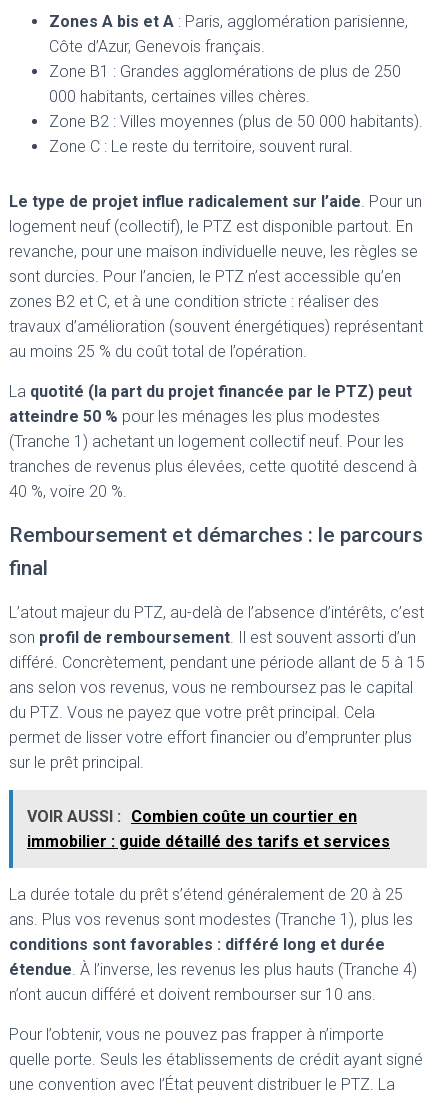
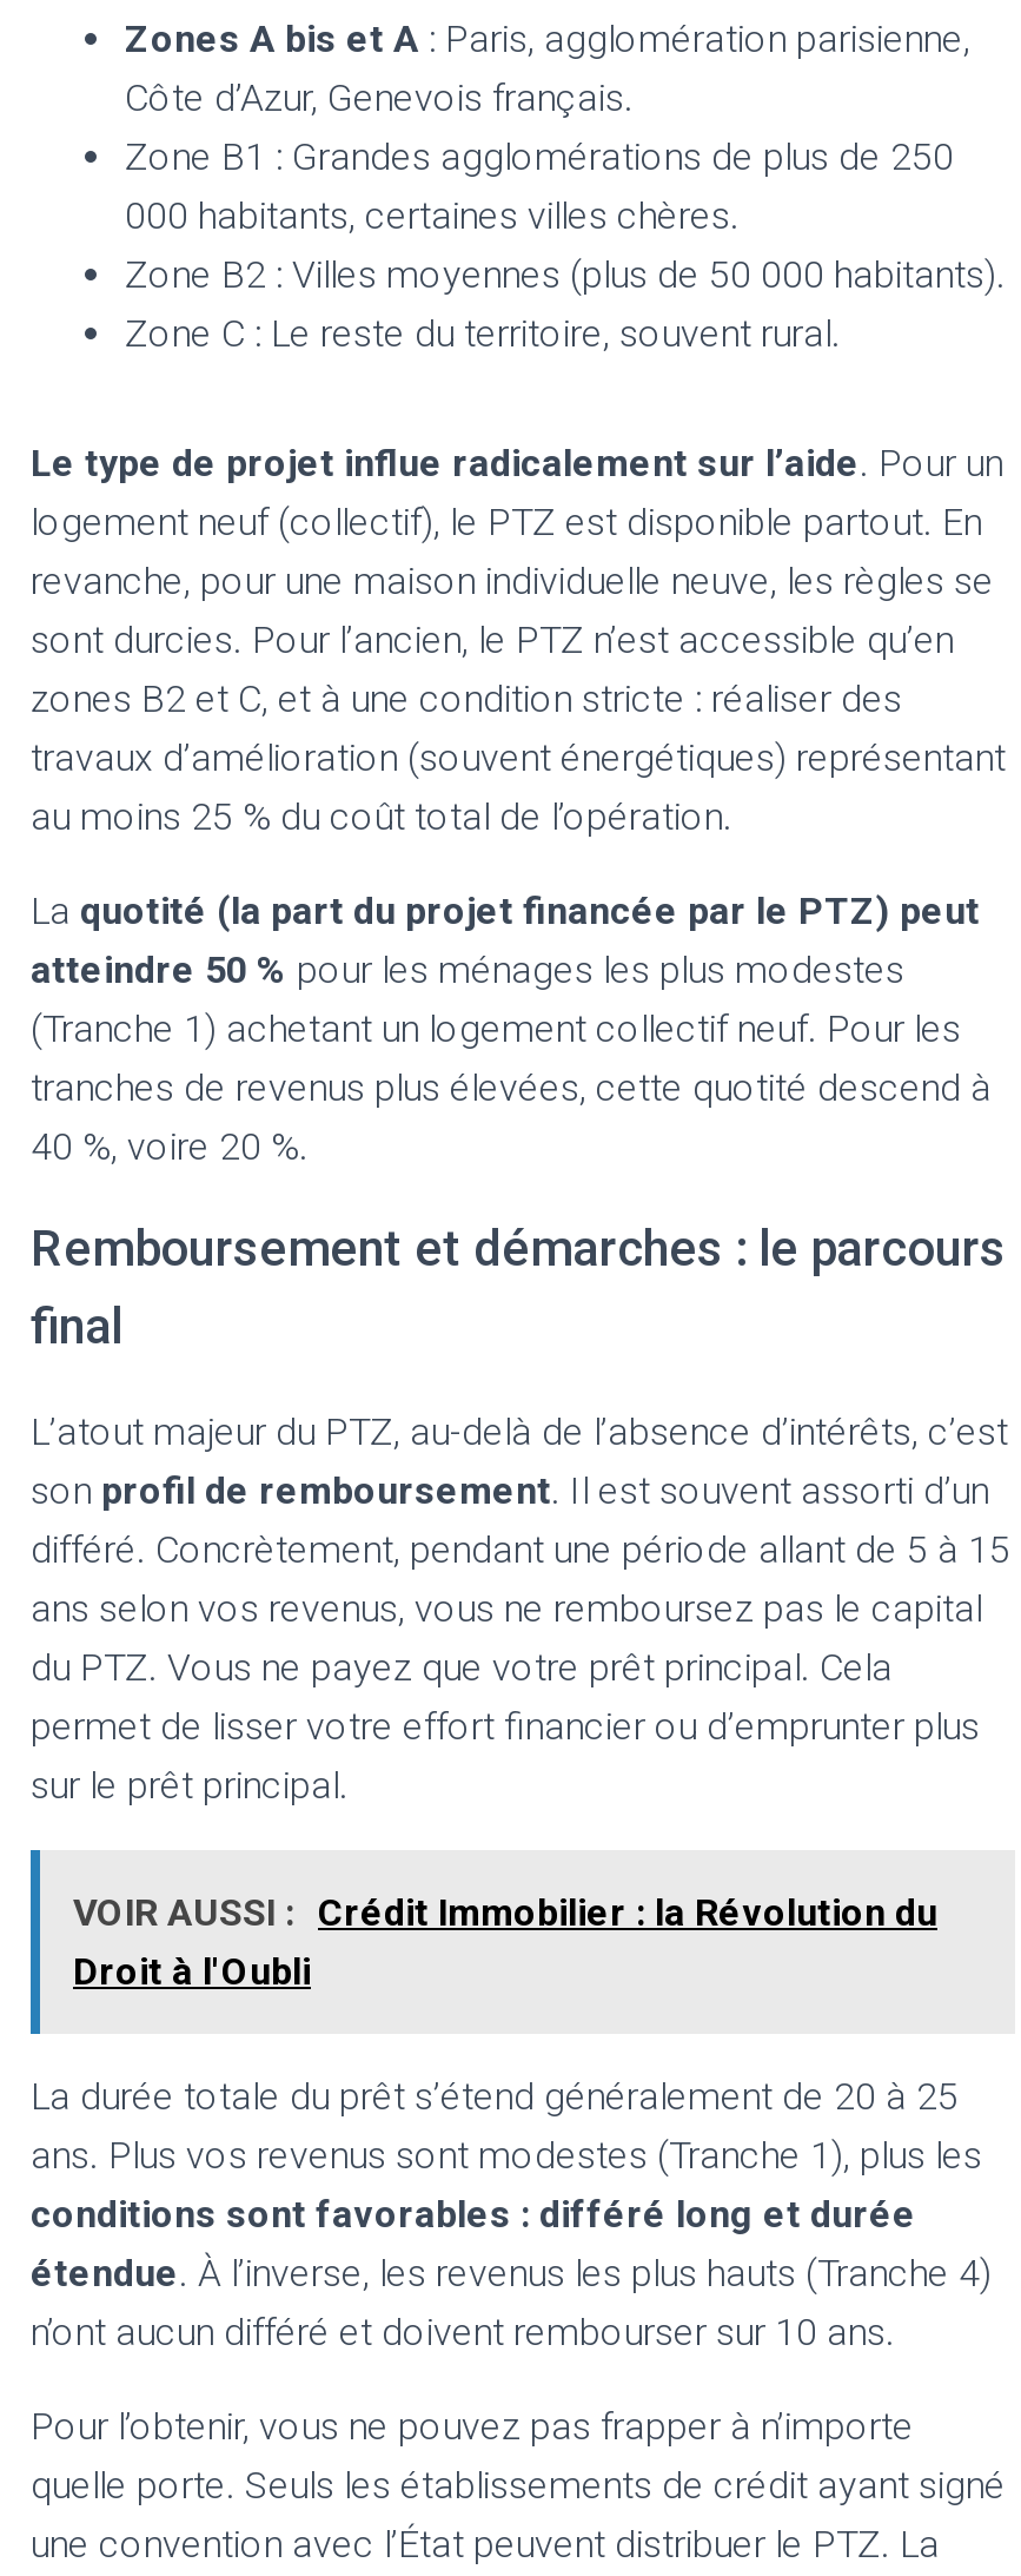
[27,807,390,851] VOIR AUSSI : Combien coûte un courtier en | immobilier : guide détaillé des tarifs et services -> [73,1890,937,1994] VOIR AUSSI : Crédit Immobilier : la Révolution du | Droit à l'Oubli

